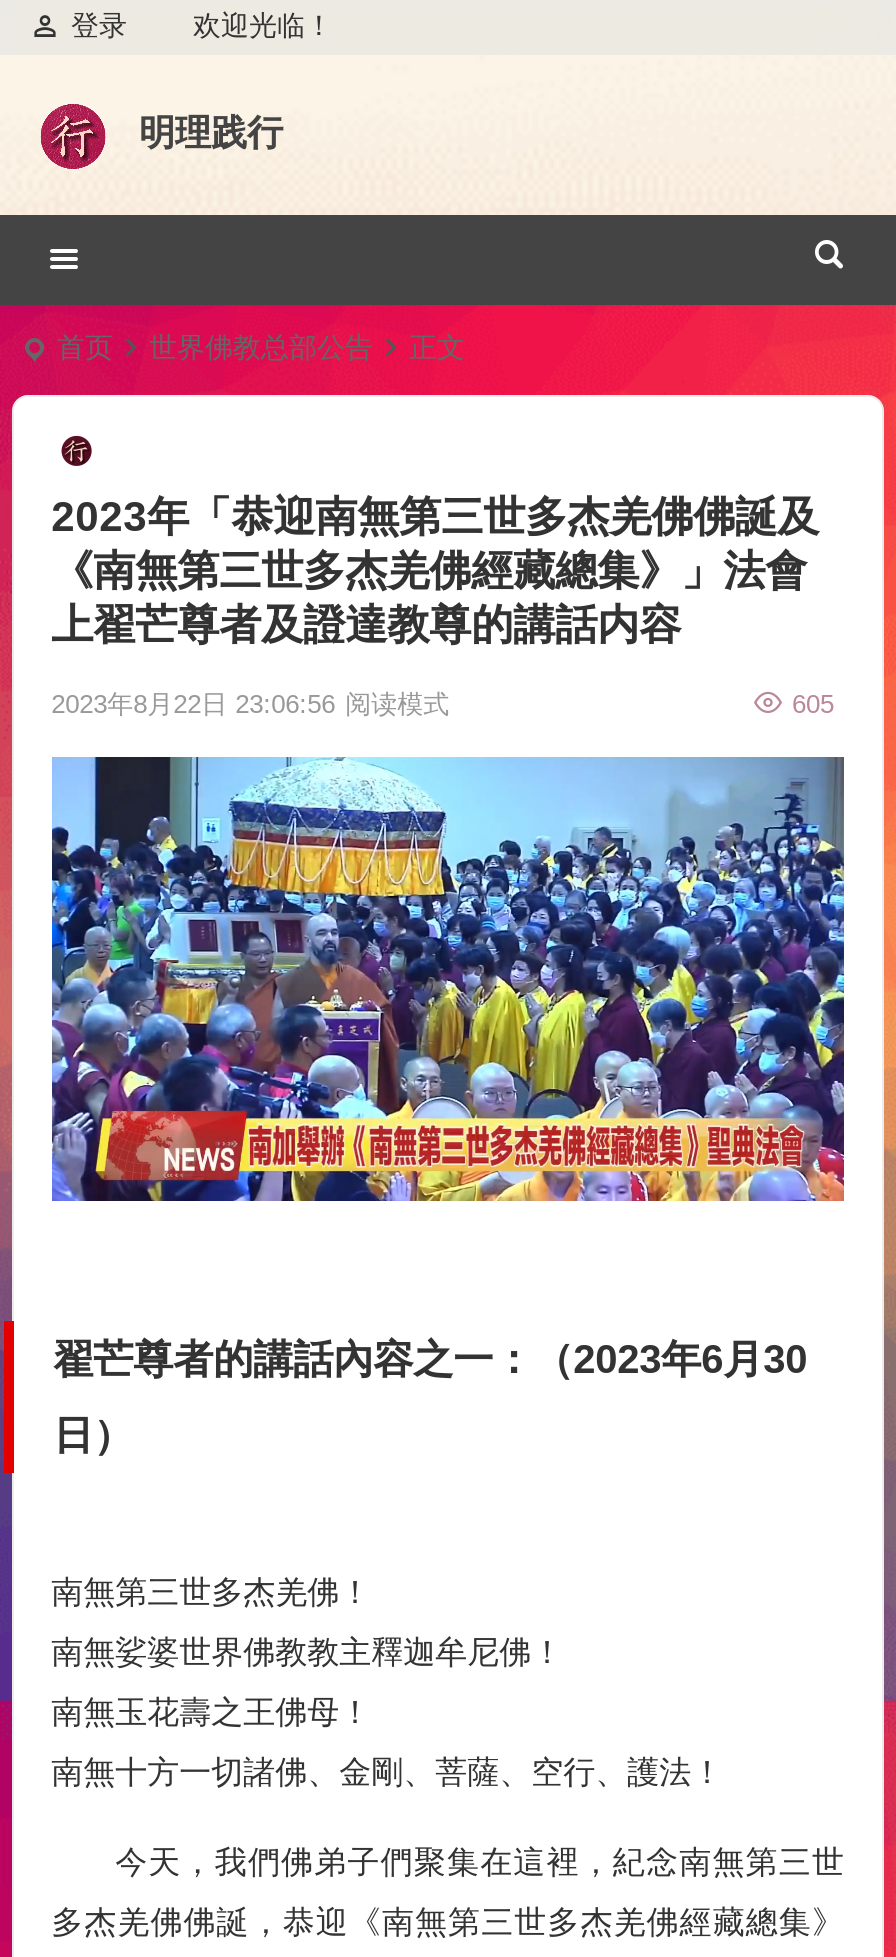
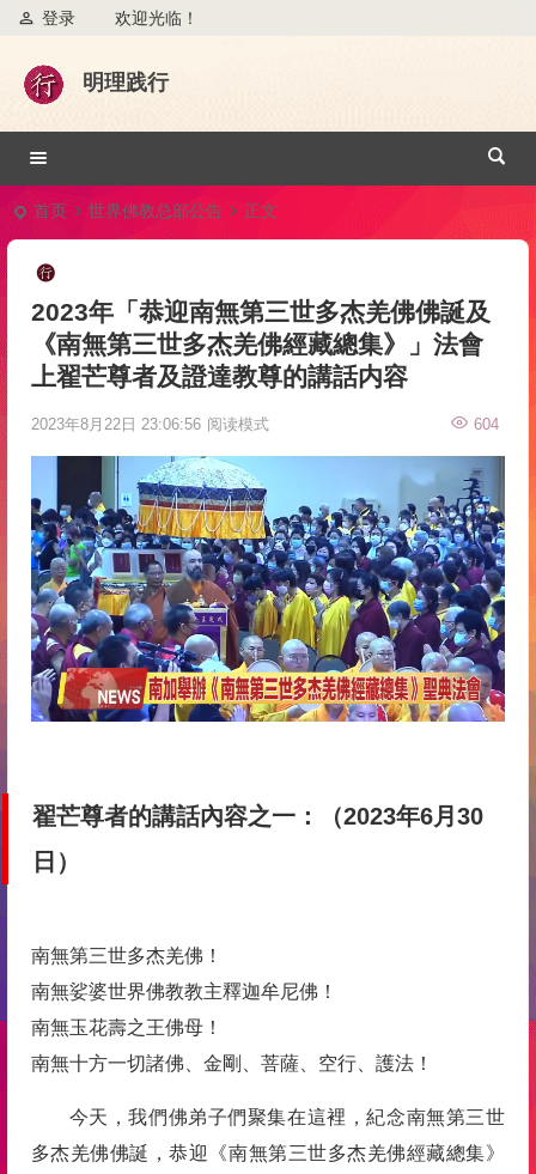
[792,689,834,719] 605 -> [474,415,499,433] 604

